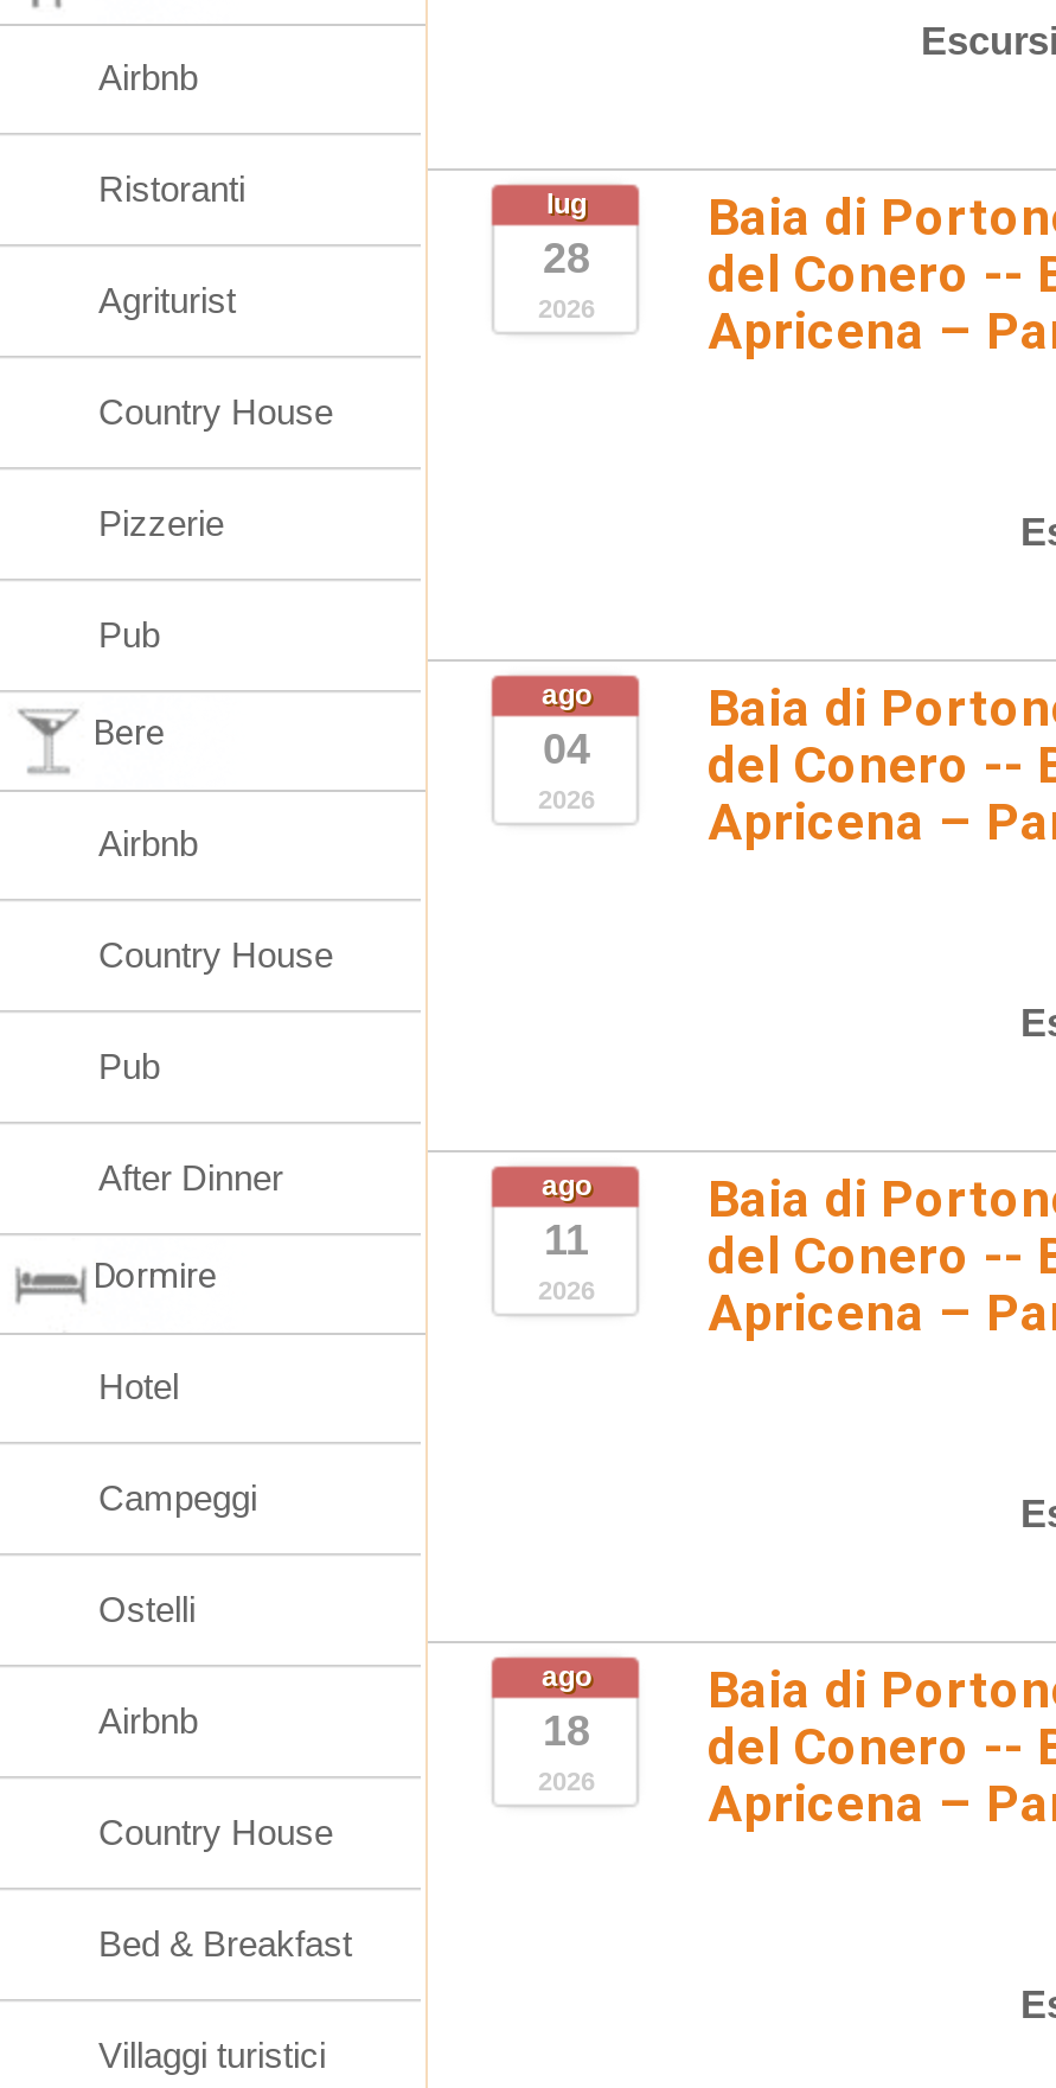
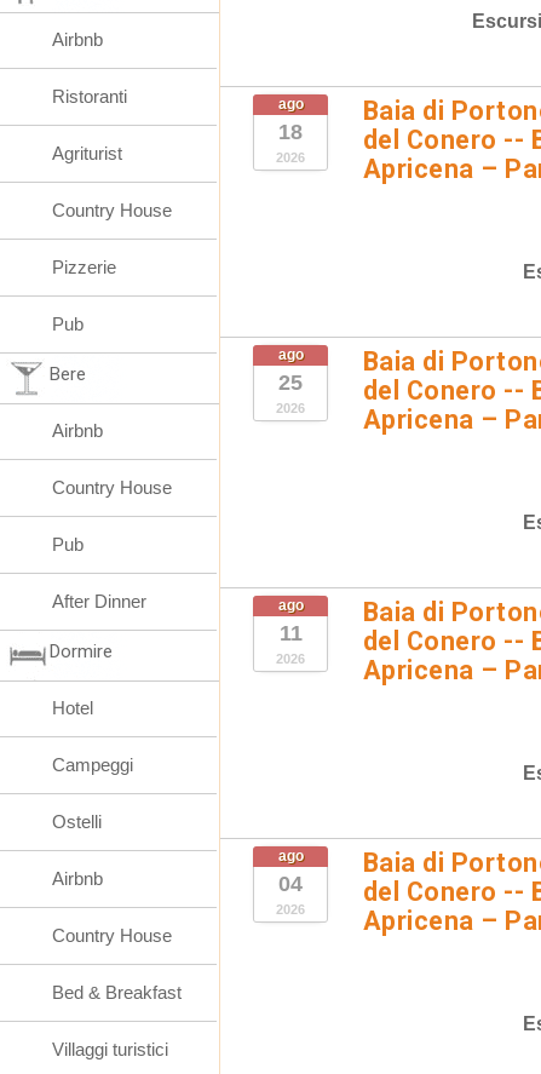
[543,187,590,282] lug | 28 -> [278,96,304,144] ago | 18
[543,726,590,773] 04 -> [279,371,303,395] 25
[543,1707,590,1755] 18 -> [279,872,303,896] 04

